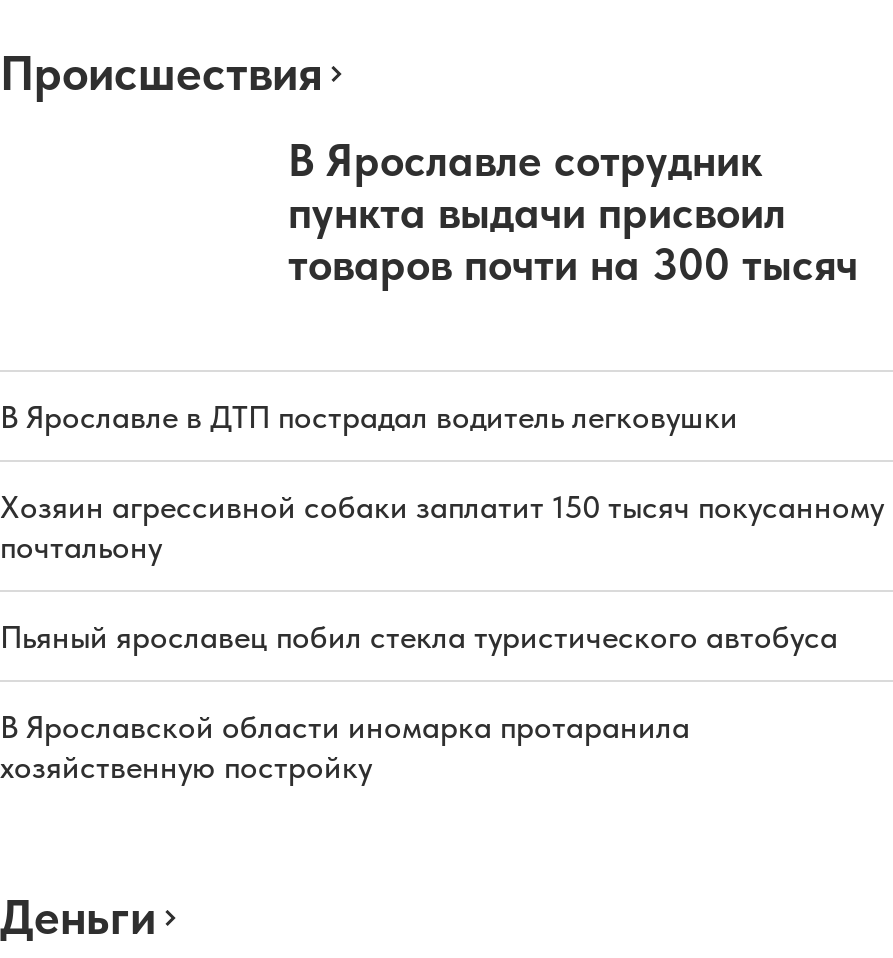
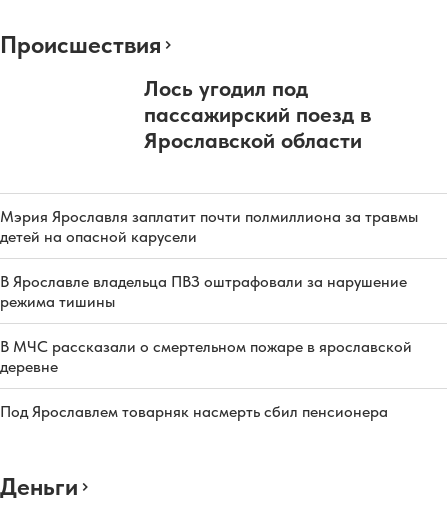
[288,135,858,291] В Ярославле сотрудник | пункта выдачи присвоил | товаров почти на 300 тысяч -> [144,75,371,153] Лось угодил под | пассажирский поезд в | Ярославской области
[0,399,738,437] В Ярославле в ДТП пострадал водитель легковушки -> [0,207,418,246] Мэрия Ярославля заплатит почти полмиллиона за травмы | детей на опасной карусели
[0,489,884,567] Хозяин агрессивной собаки заплатит 150 тысяч покусанному | почтальону -> [0,272,407,311] В Ярославле владельца ПВЗ оштрафовали за нарушение | режима тишины
[0,619,838,657] Пьяный ярославец побил стекла туристического автобуса -> [0,337,412,376] В МЧС рассказали о смертельном пожаре в ярославской | деревне
[0,709,690,787] В Ярославской области иномарка протаранила | хозяйственную постройку -> [0,402,388,421] Под Ярославлем товарняк насмерть сбил пенсионера

